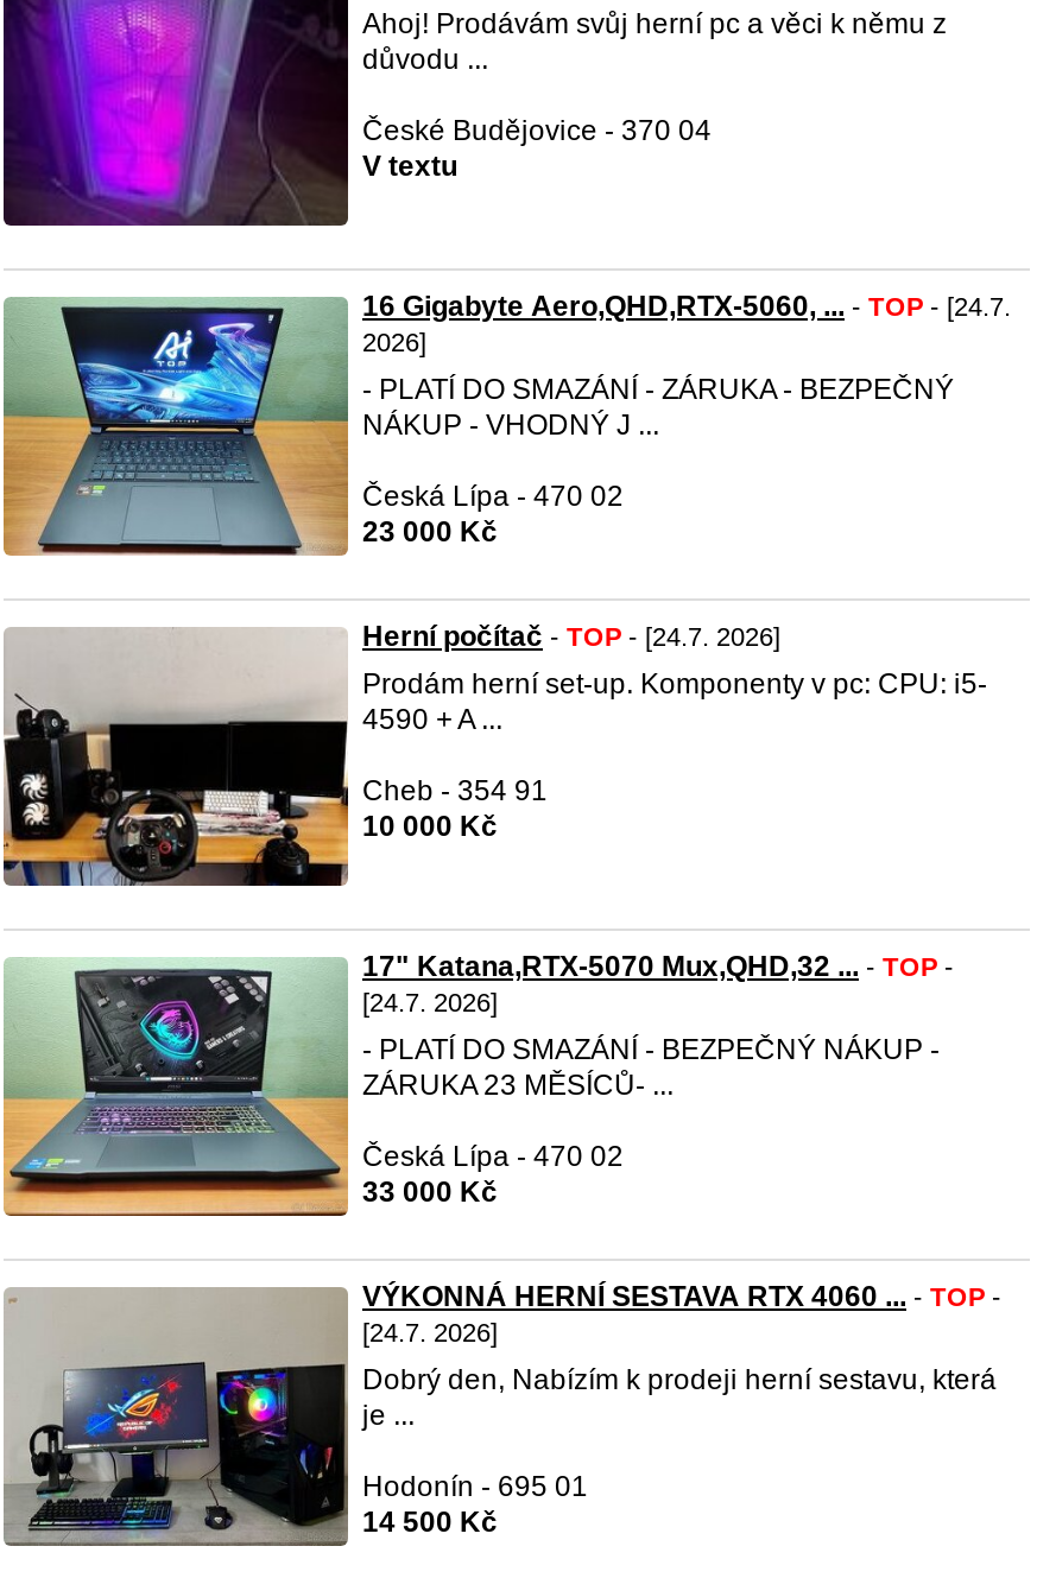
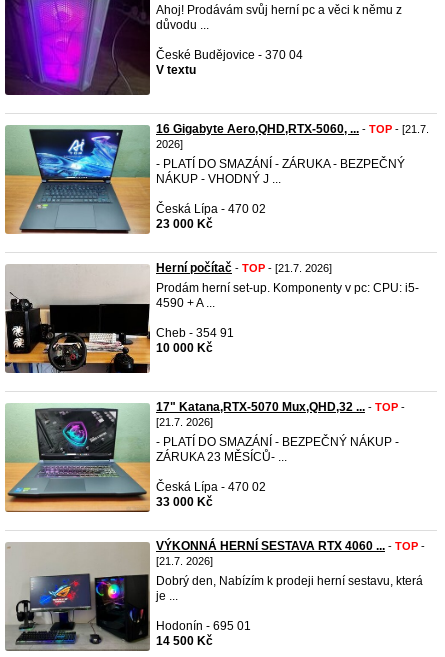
[362,290,1011,323] 16 Gigabyte Aero,QHD,RTX-5060, ... - TOP - [24.7. -> [156,122,429,136] 16 Gigabyte Aero,QHD,RTX-5060, ... - TOP - [21.7.
[362,620,780,653] Herní počítač - TOP - [24.7. 2026] -> [156,261,332,275] Herní počítač - TOP - [21.7. 2026]
[362,988,498,1016] [24.7. 2026] -> [156,416,213,428] [21.7. 2026]
[362,1318,498,1346] [24.7. 2026] -> [156,555,213,567] [21.7. 2026]

